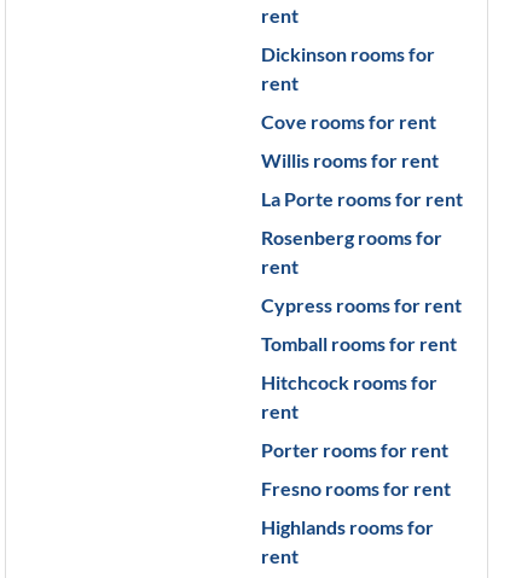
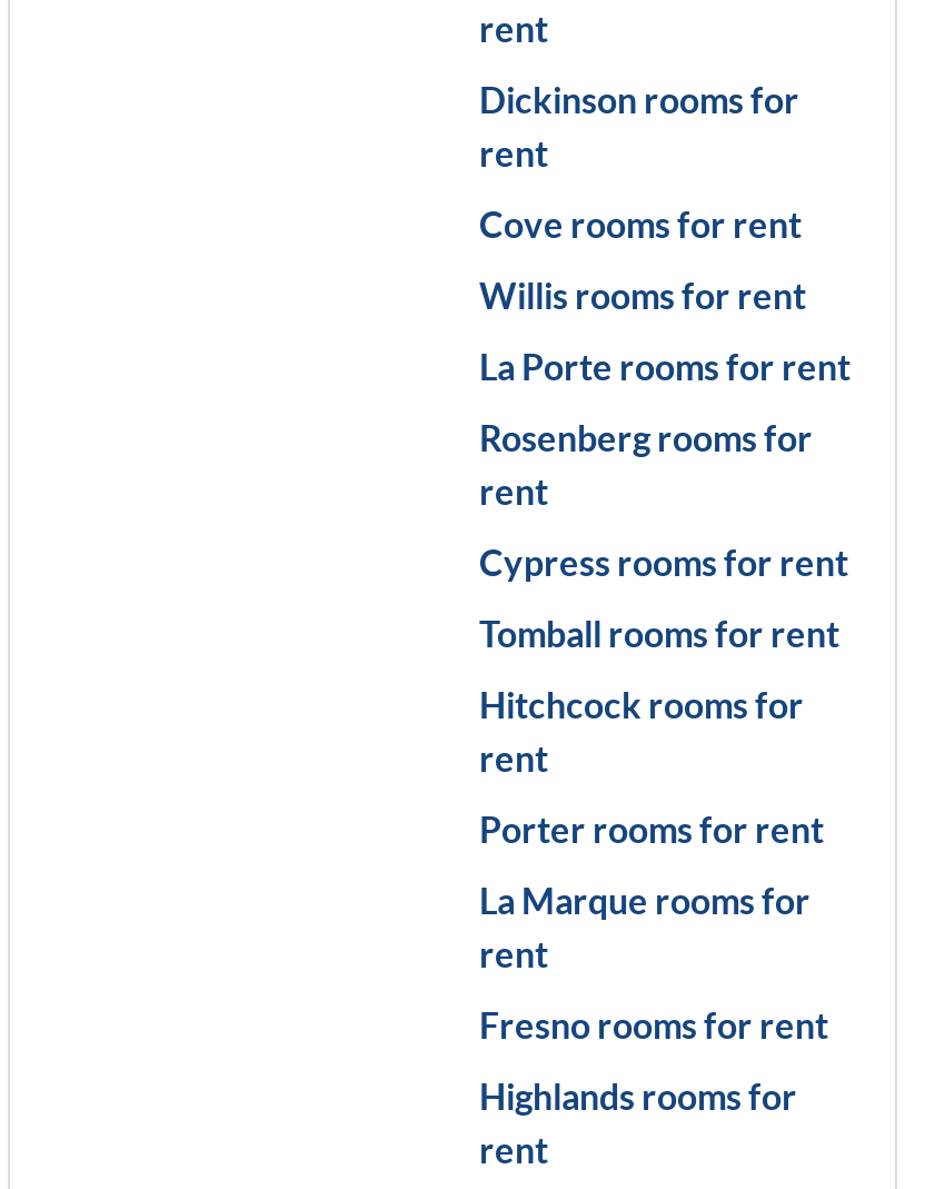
none -> [479,879,810,974] La Marque rooms for | rent

